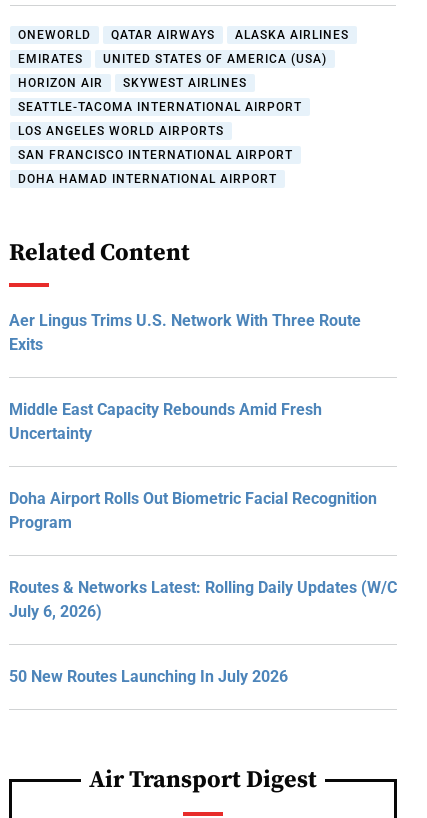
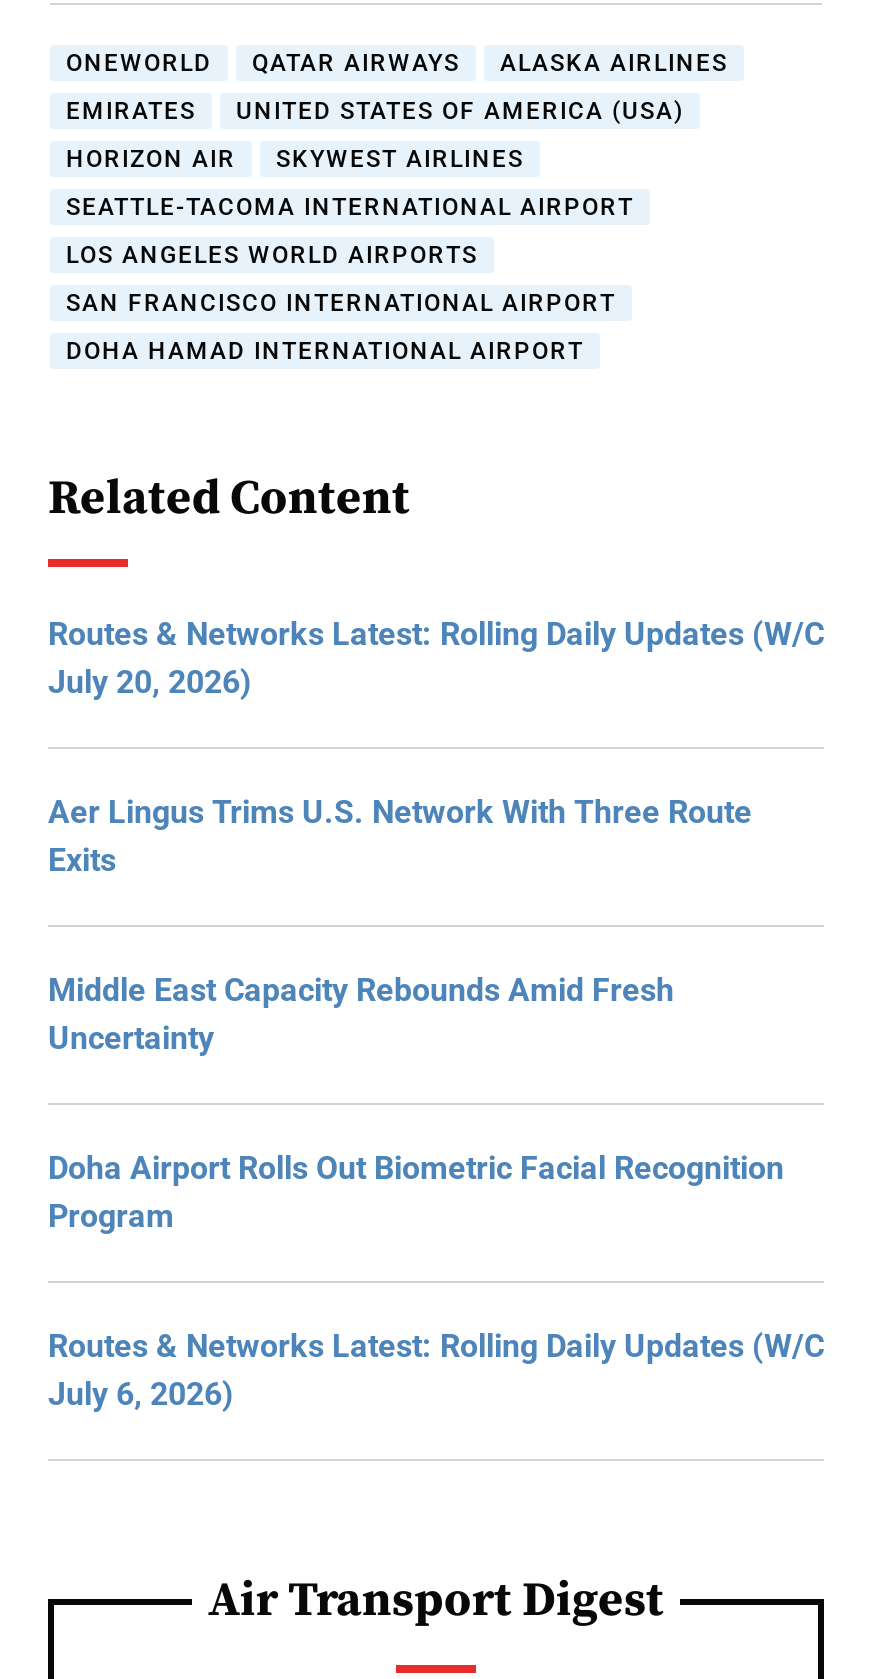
none -> [48,615,824,701] Routes & Networks Latest: Rolling Daily Updates (W/C | July 20, 2026)
moved [9,311,397,621] -> [48,793,824,1413]: Aer Lingus Trims U.S. Network With Three Route | Exits | Middle East Capacity Rebounds Amid Fresh | Uncertainty | Doha Airport Rolls Out Biometric Facial Recognition | Program | Routes & Networks Latest: Rolling Daily Updates (W/C | July 6, 2026)
[9,667,288,686] 50 New Routes Launching In July 2026 -> none

